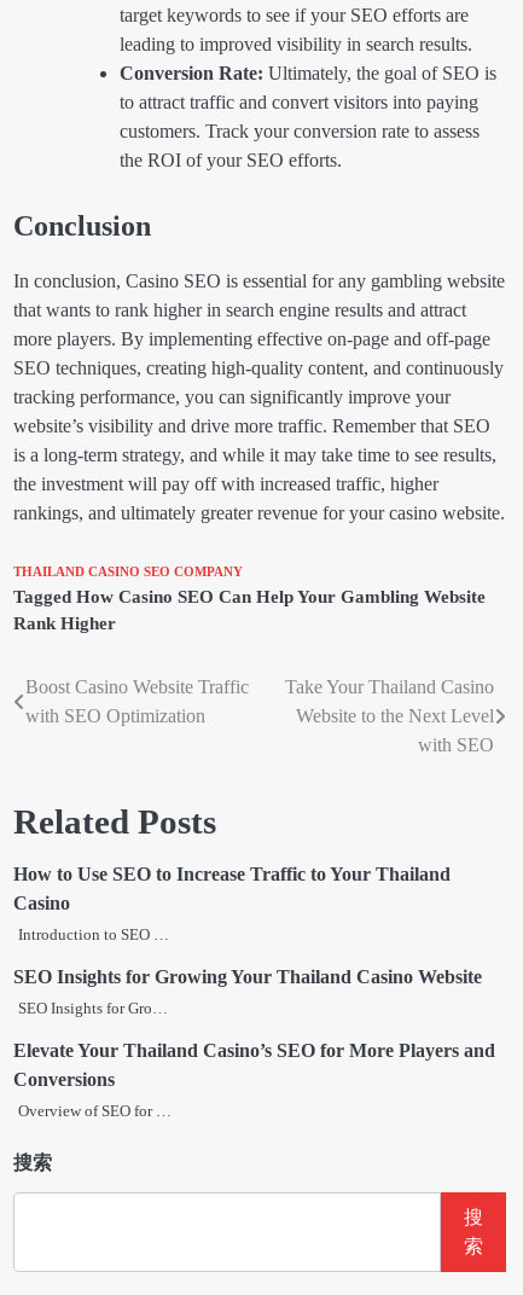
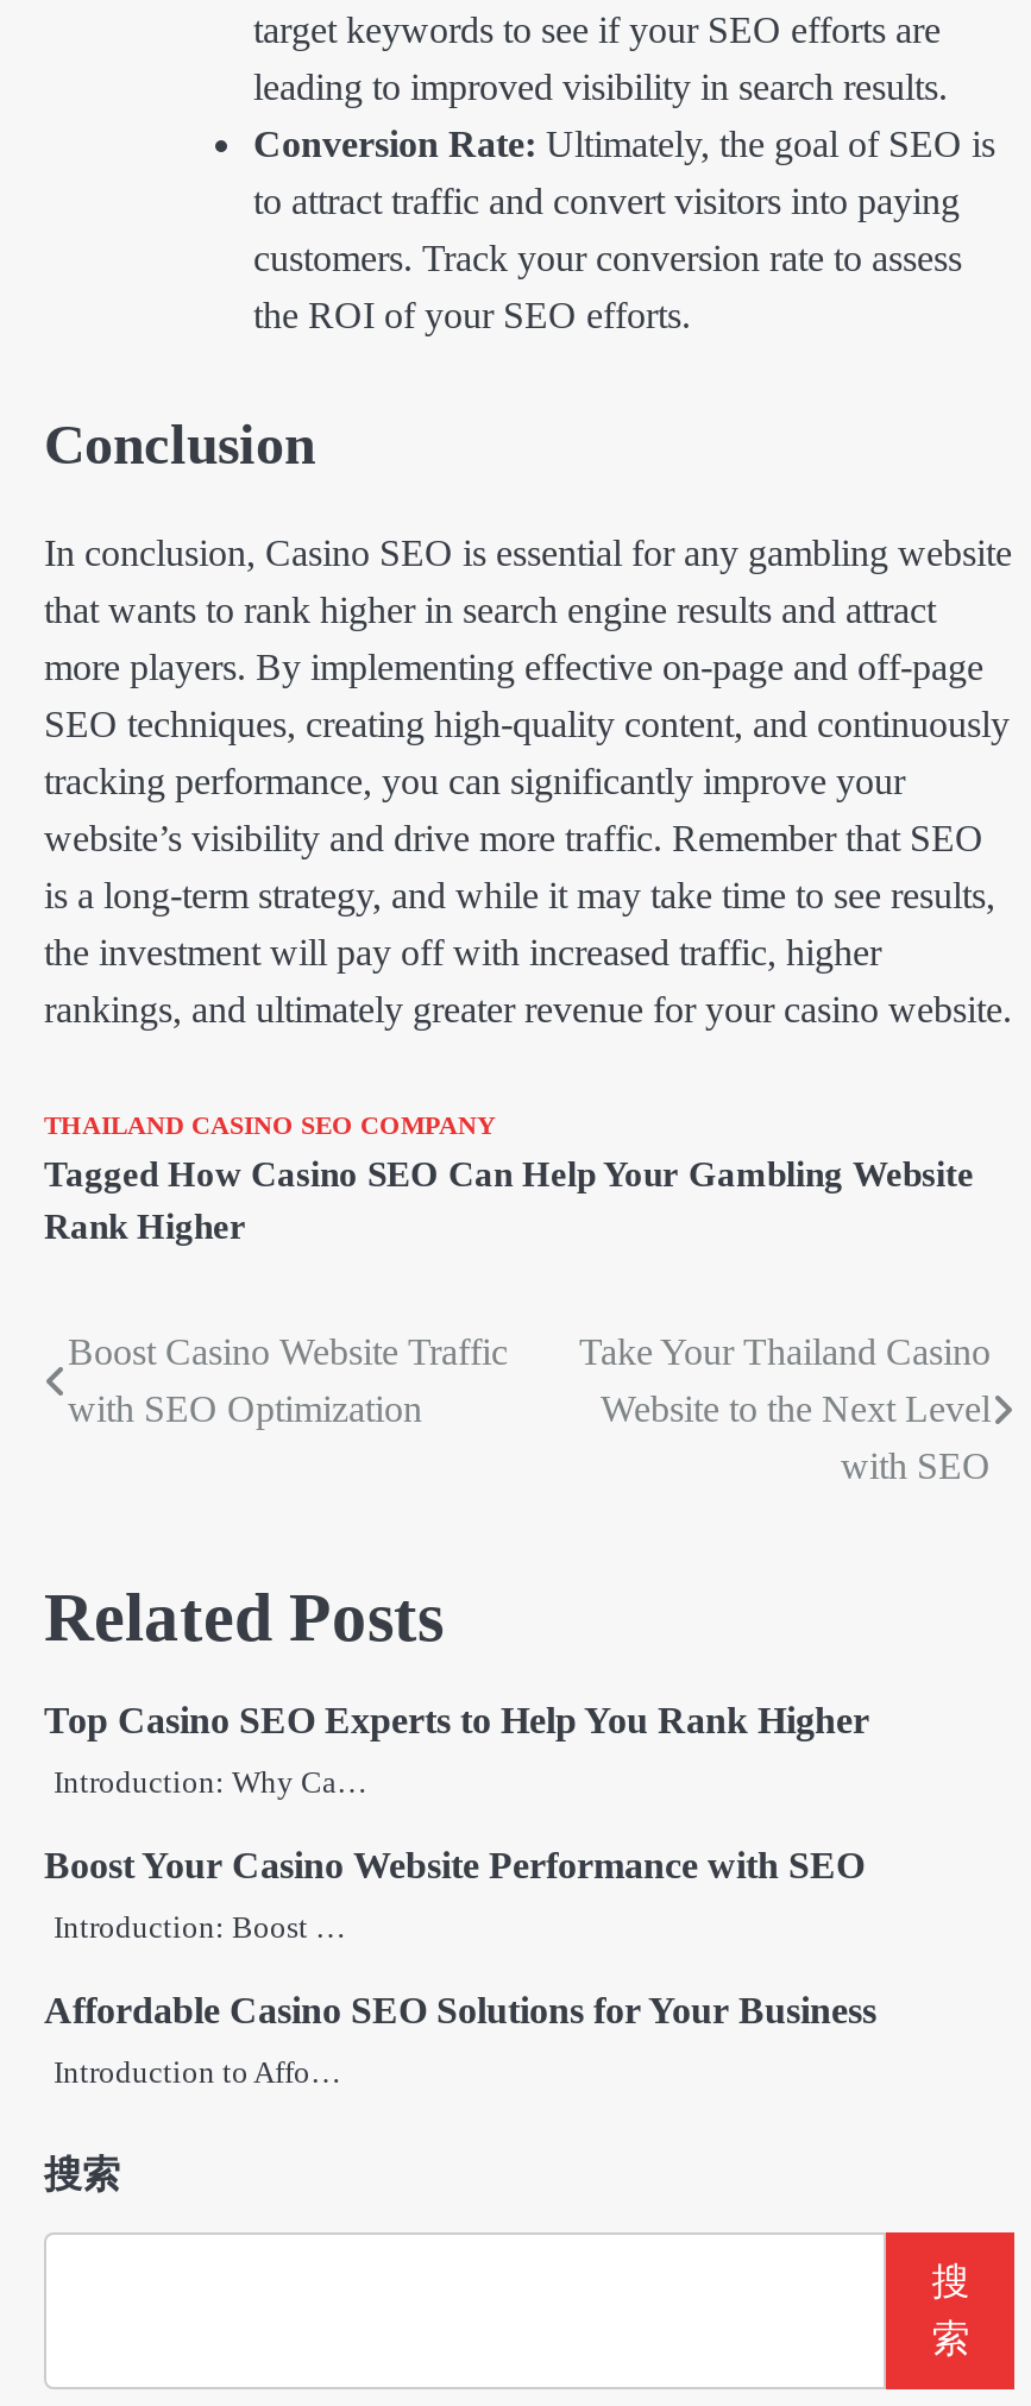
[13,864,451,914] How to Use SEO to Increase Traffic to Your Thailand | Casino -> [44,1701,869,1741] Top Casino SEO Experts to Help You Rank Higher
[18,926,169,944] Introduction to SEO … -> [54,1765,367,1800] Introduction: Why Ca…
[13,967,482,987] SEO Insights for Growing Your Thailand Casino Website -> [44,1846,865,1886] Boost Your Casino Website Performance with SEO
[18,999,168,1018] SEO Insights for Gro… -> [54,1910,346,1945] Introduction: Boost …
[13,1040,495,1090] Elevate Your Thailand Casino’s SEO for More Players and | Conversions -> [44,1991,876,2031] Affordable Casino SEO Solutions for Your Business
[18,1102,172,1120] Overview of SEO for … -> [54,2055,341,2091] Introduction to Affo…

